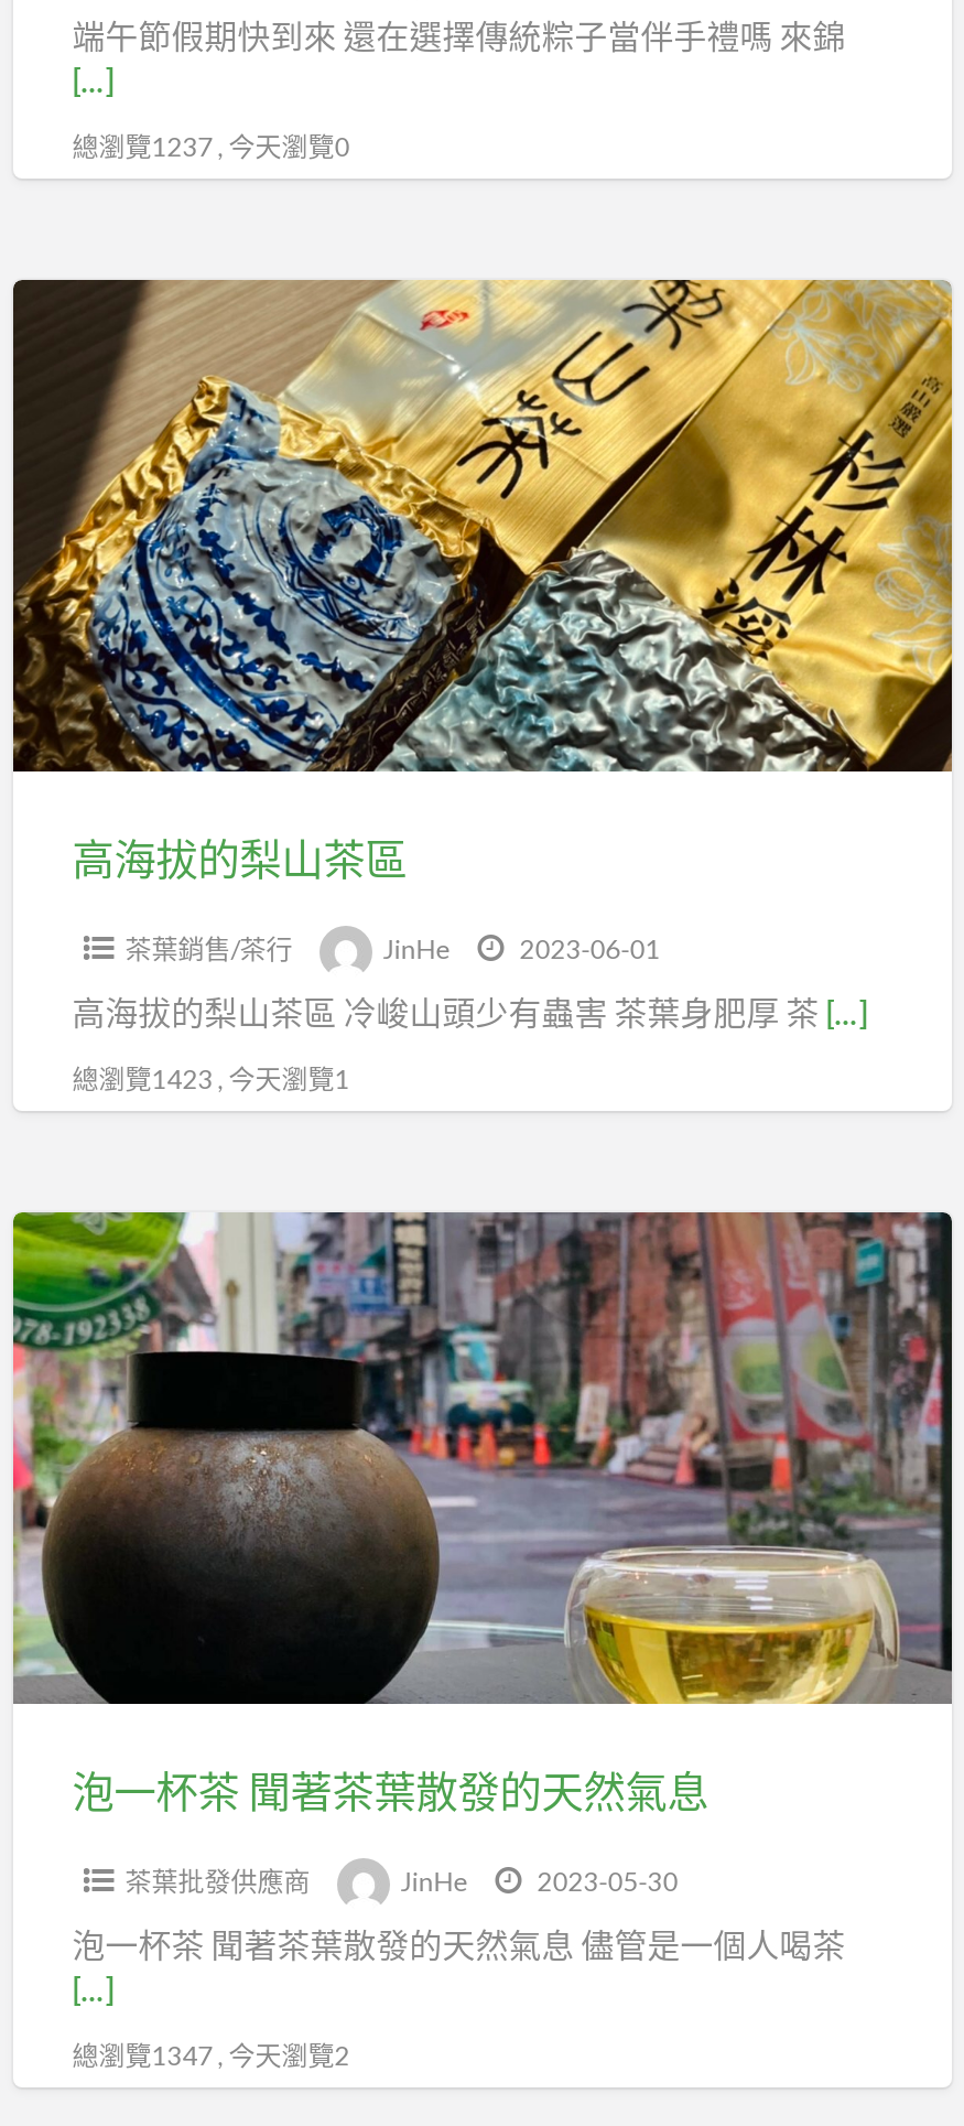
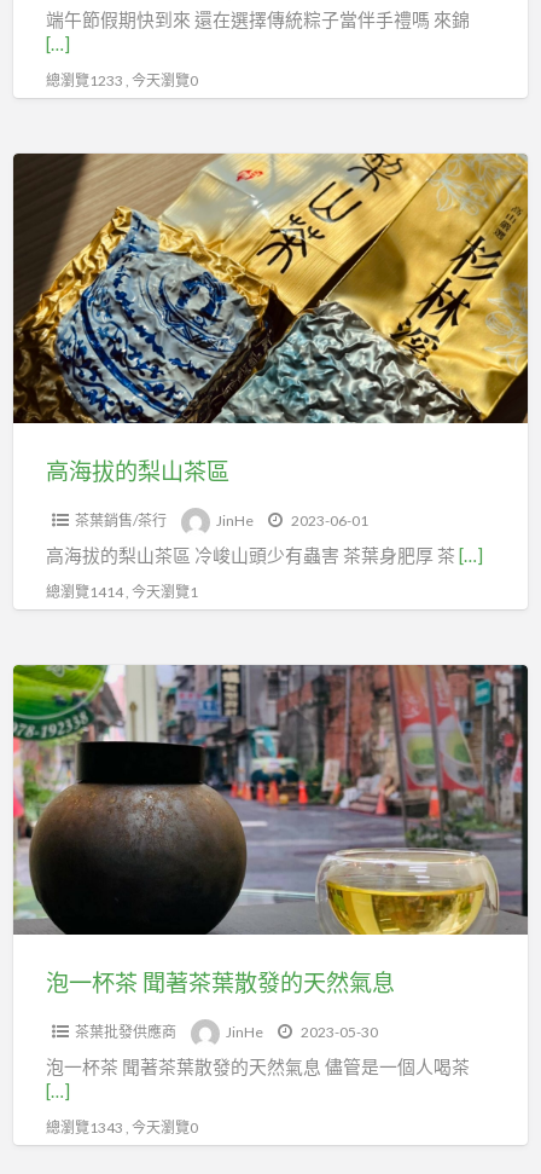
[72,131,350,164] 總瀏覽1237 , 今天瀏覽0 -> [46,72,198,90] 總瀏覽1233 , 今天瀏覽0
[72,1063,350,1096] 總瀏覽1423 , 今天瀏覽1 -> [46,583,198,601] 總瀏覽1414 , 今天瀏覽1
[72,2040,350,2073] 總瀏覽1347 , 今天瀏覽2 -> [46,1119,198,1137] 總瀏覽1343 , 今天瀏覽0

